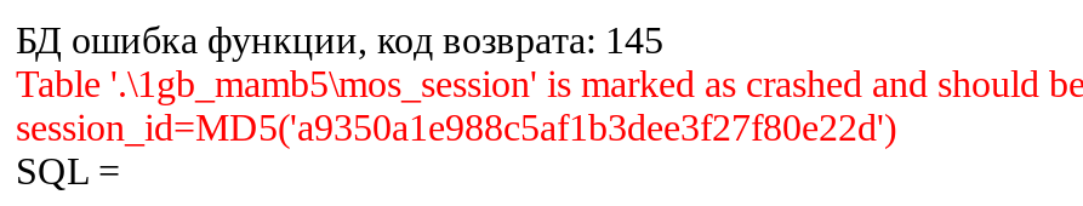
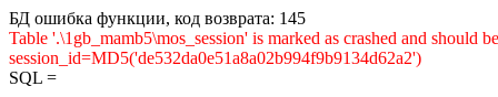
[16,107,896,148] session_id=MD5('a9350a1e988c5af1b3dee3f27f80e22d') -> [9,48,421,67] session_id=MD5('de532da0e51a8a02b994f9b9134d62a2')

